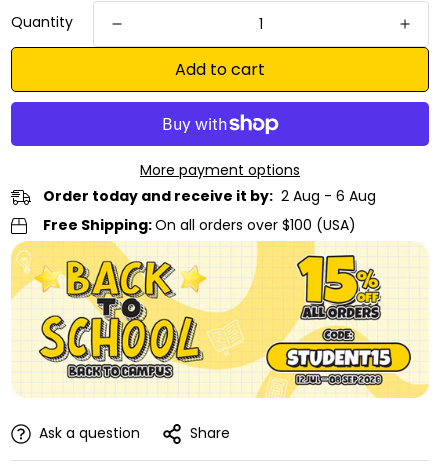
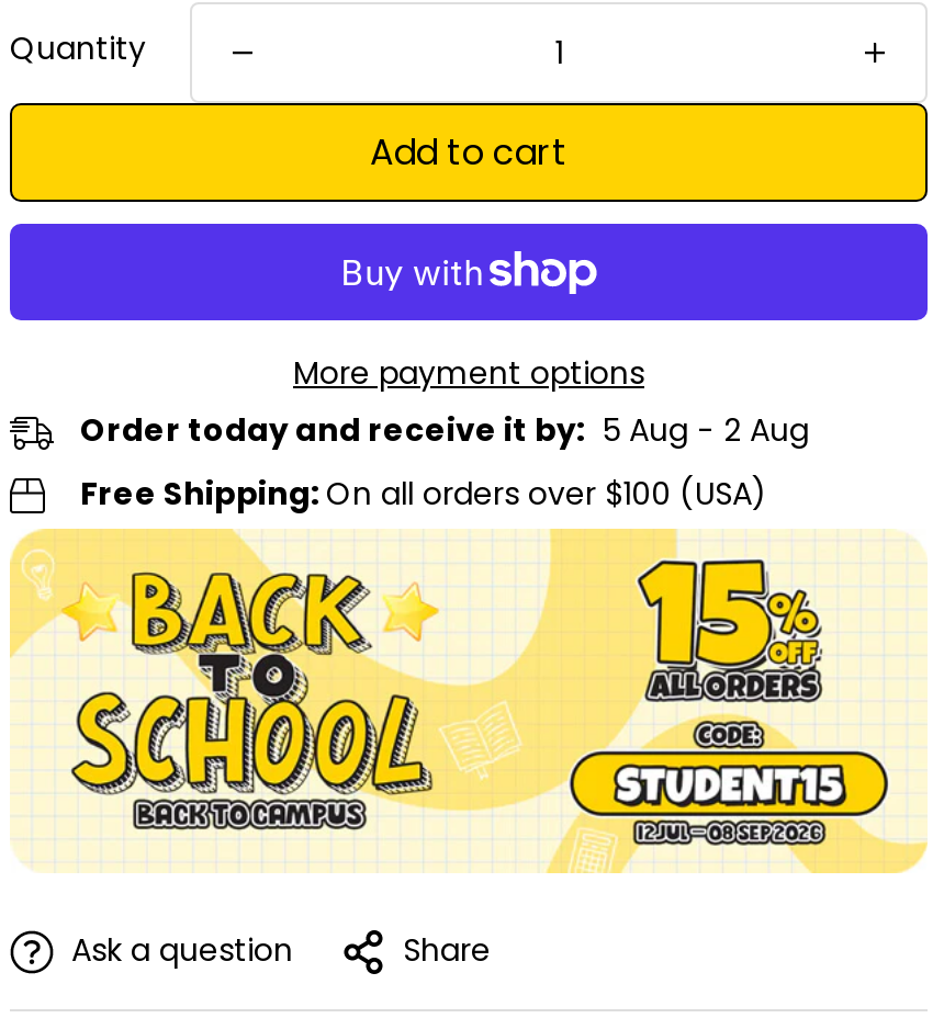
[43,186,376,206] Order today and receive it by: 2 Aug - 6 Aug -> [80,409,809,452] Order today and receive it by: 5 Aug - 2 Aug

